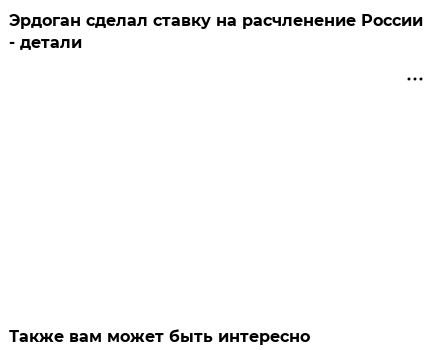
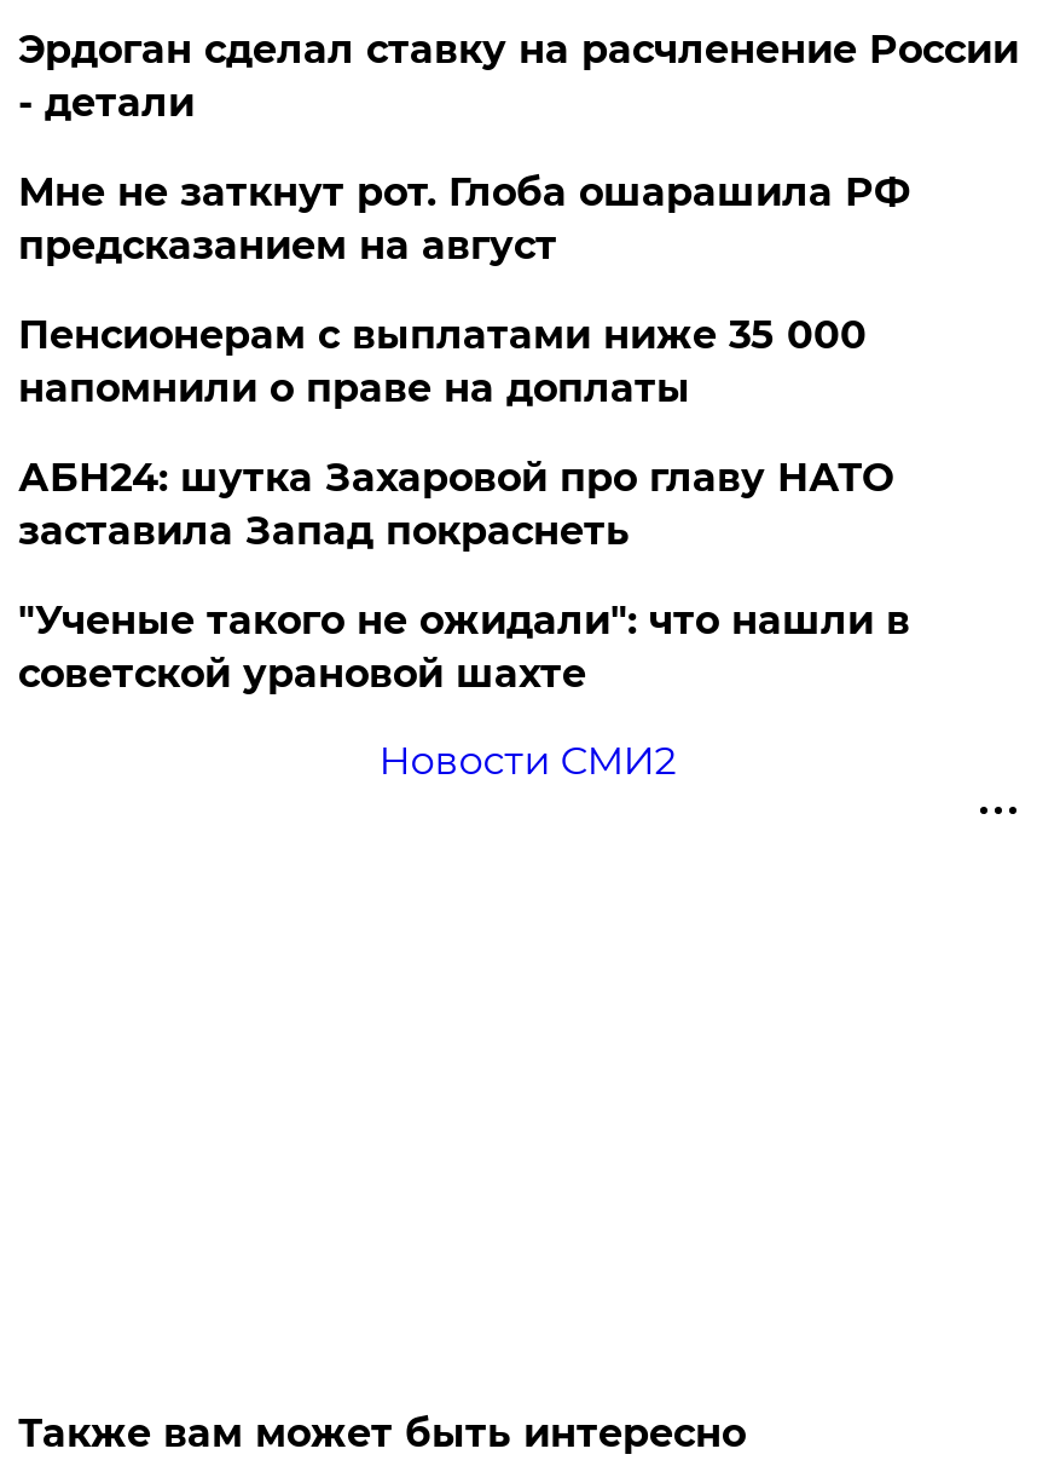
none -> [18,169,910,784] Мне не заткнут рот. Глоба ошарашила РФ | предсказанием на август | Пенсионерам с выплатами ниже 35 000 | напомнили о праве на доплаты | АБН24: шутка Захаровой про главу НАТО | заставила Запад покраснеть | "Ученые такого не ожидали": что нашли в | советской урановой шахте | Новости СМИ2

